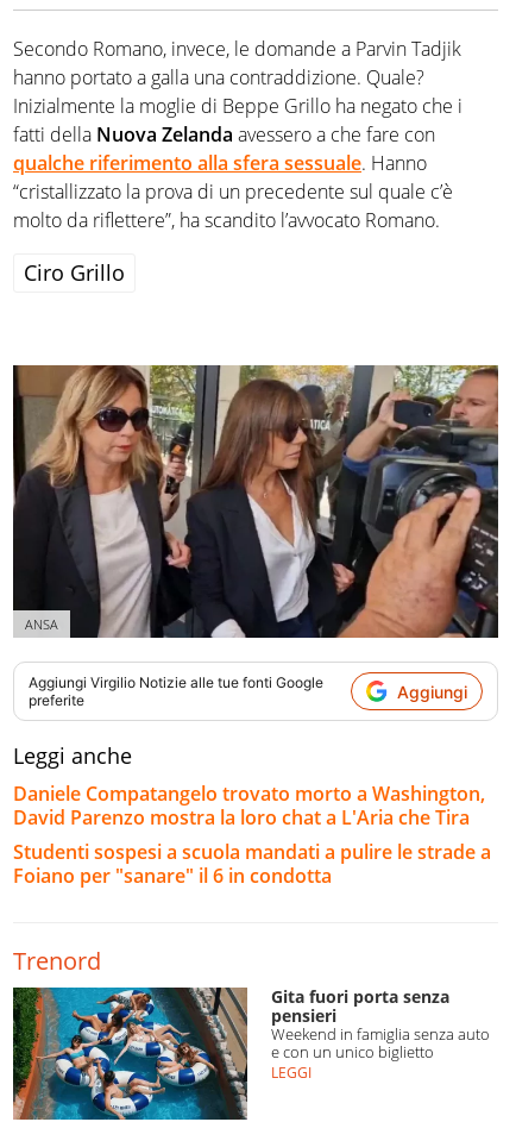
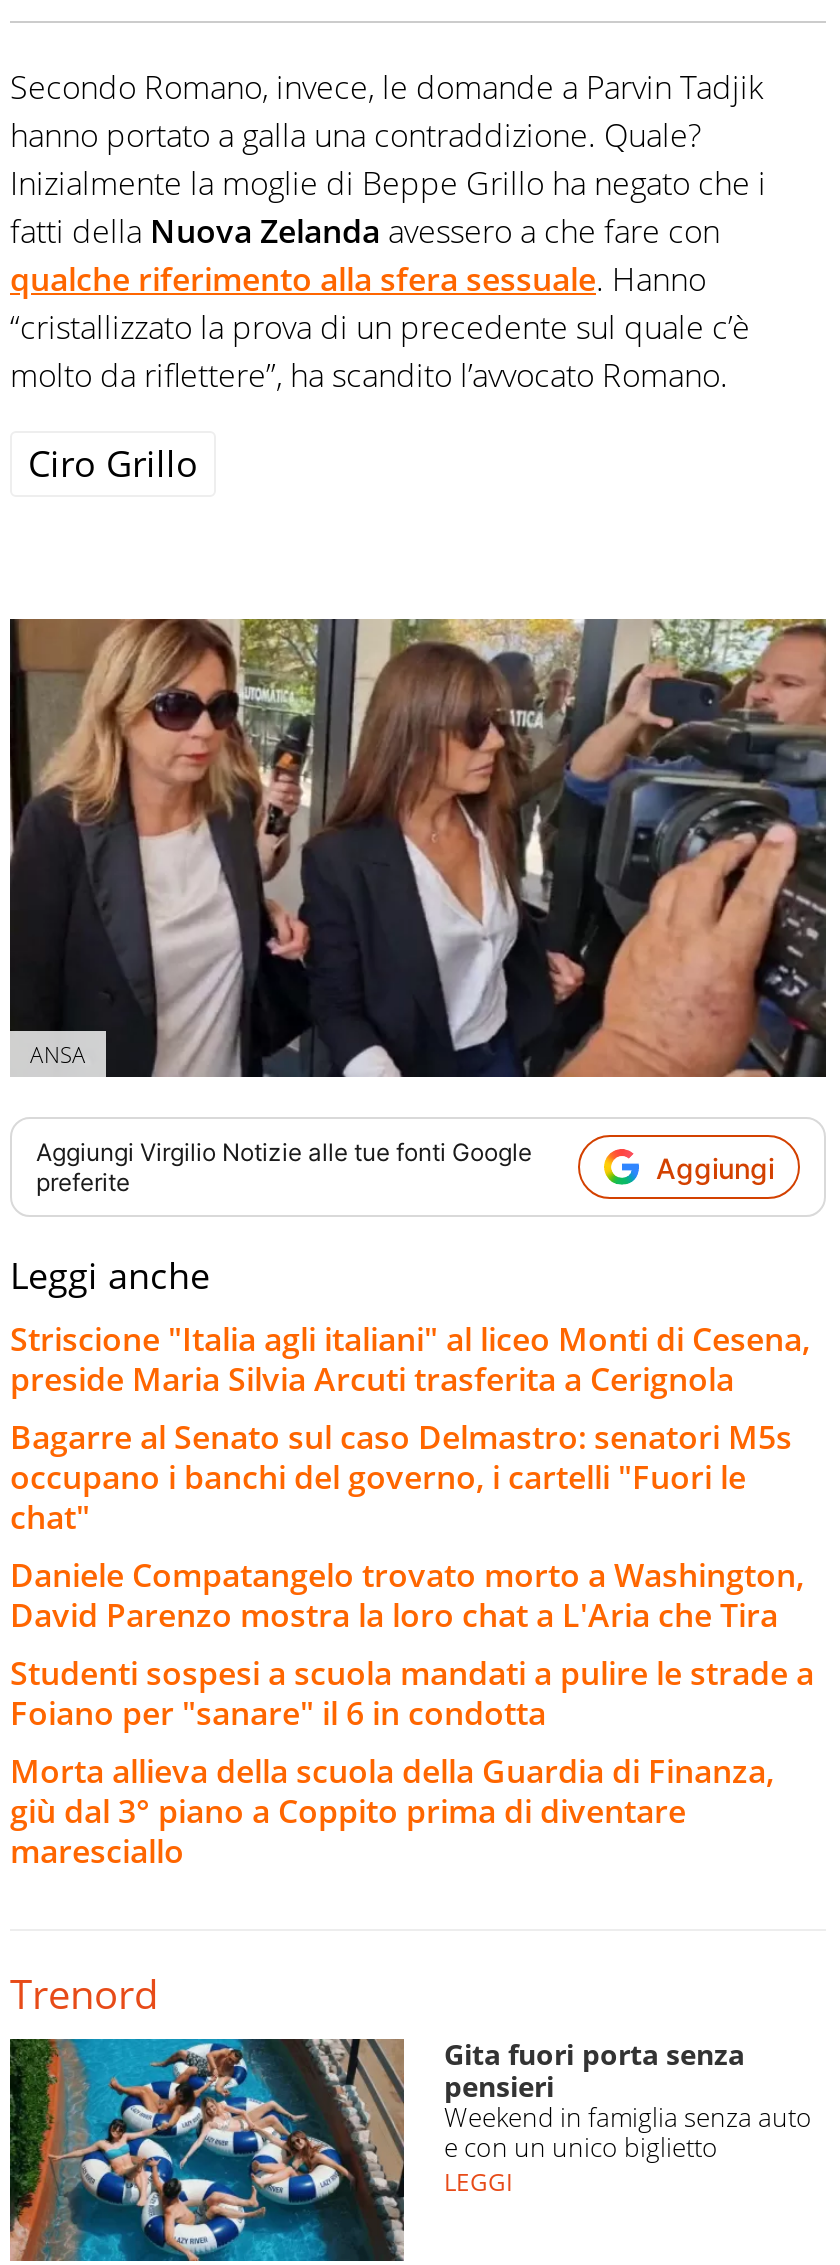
none -> [10,1318,810,1540] Striscione "Italia agli italiani" al liceo Monti di Cesena, | preside Maria Silvia Arcuti trasferita a Cerignola | Bagarre al Senato sul caso Delmastro: senatori M5s | occupano i banchi del governo, i cartelli "Fuori le | chat"
none -> [10,1750,774,1874] Morta allieva della scuola della Guardia di Finanza, | giù dal 3° piano a Coppito prima di diventare | maresciallo

